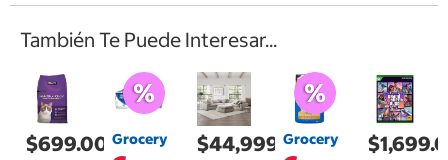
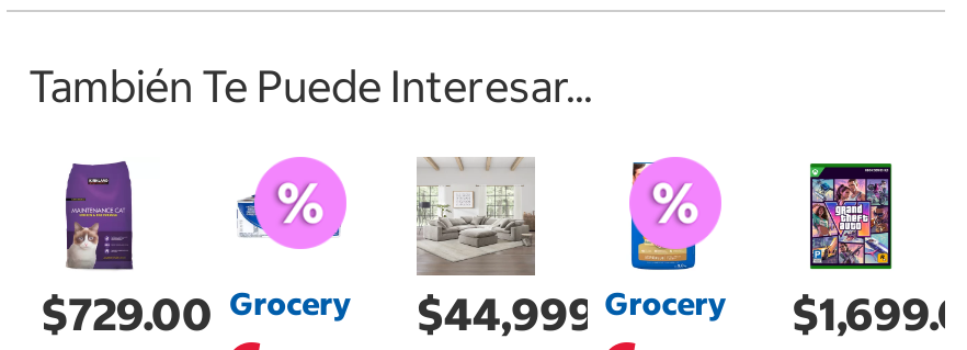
[26,131,108,156] $699.00 -> [42,286,213,341] $729.00

